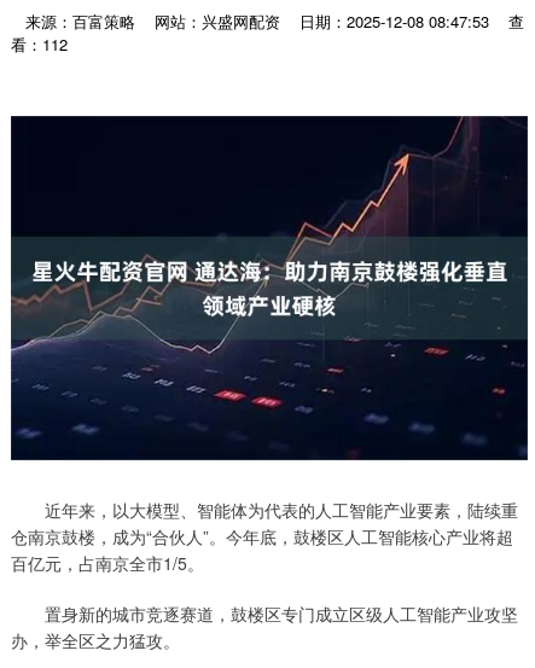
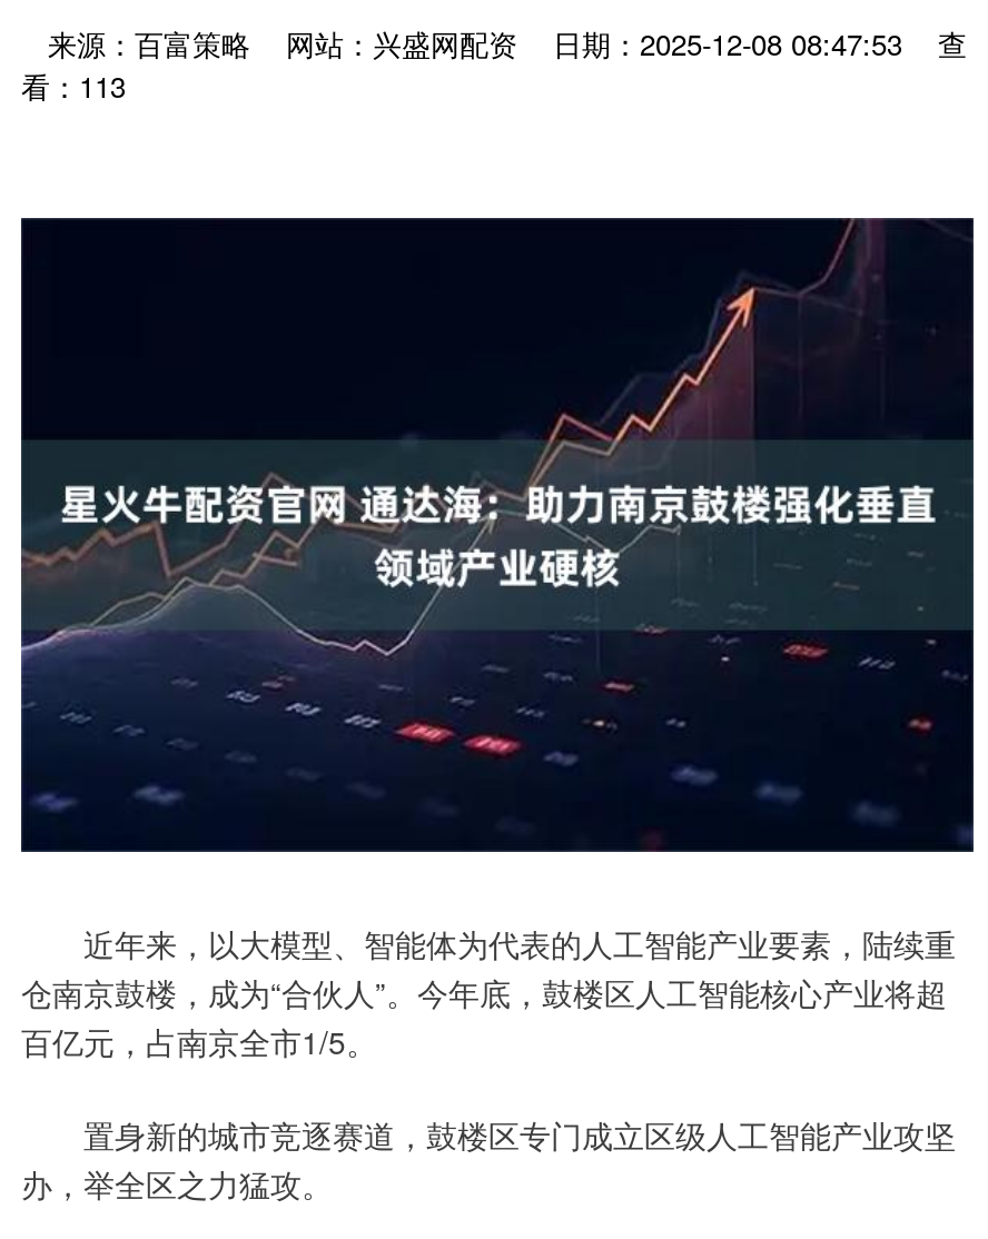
[11,33,68,56] 看：112 -> [21,65,126,107] 看：113

